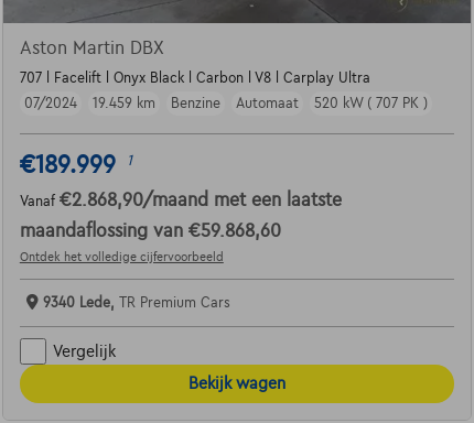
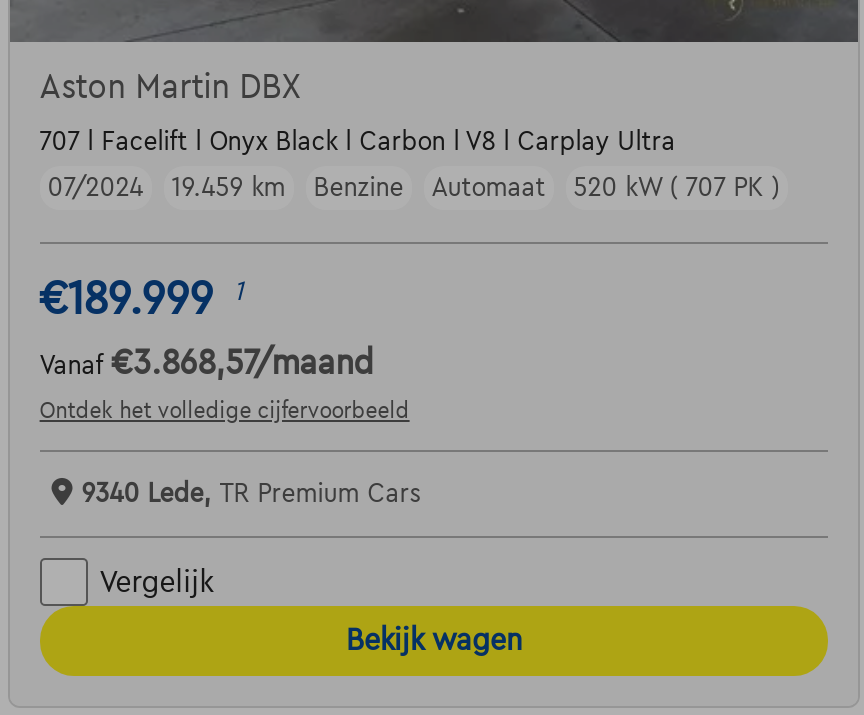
[20,191,342,242] Vanaf €2.868,90/maand met een laatste | maandaflossing van €59.868,60 -> [40,347,374,383] Vanaf €3.868,57/maand

